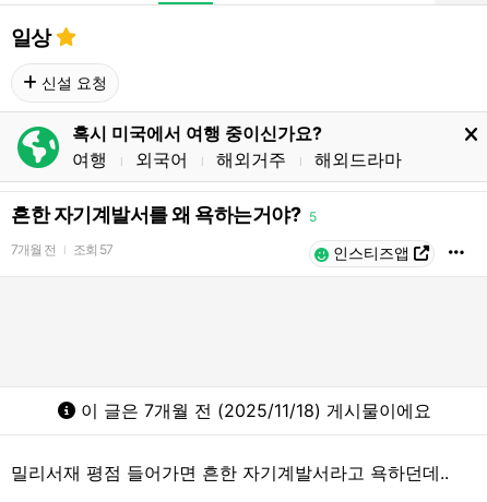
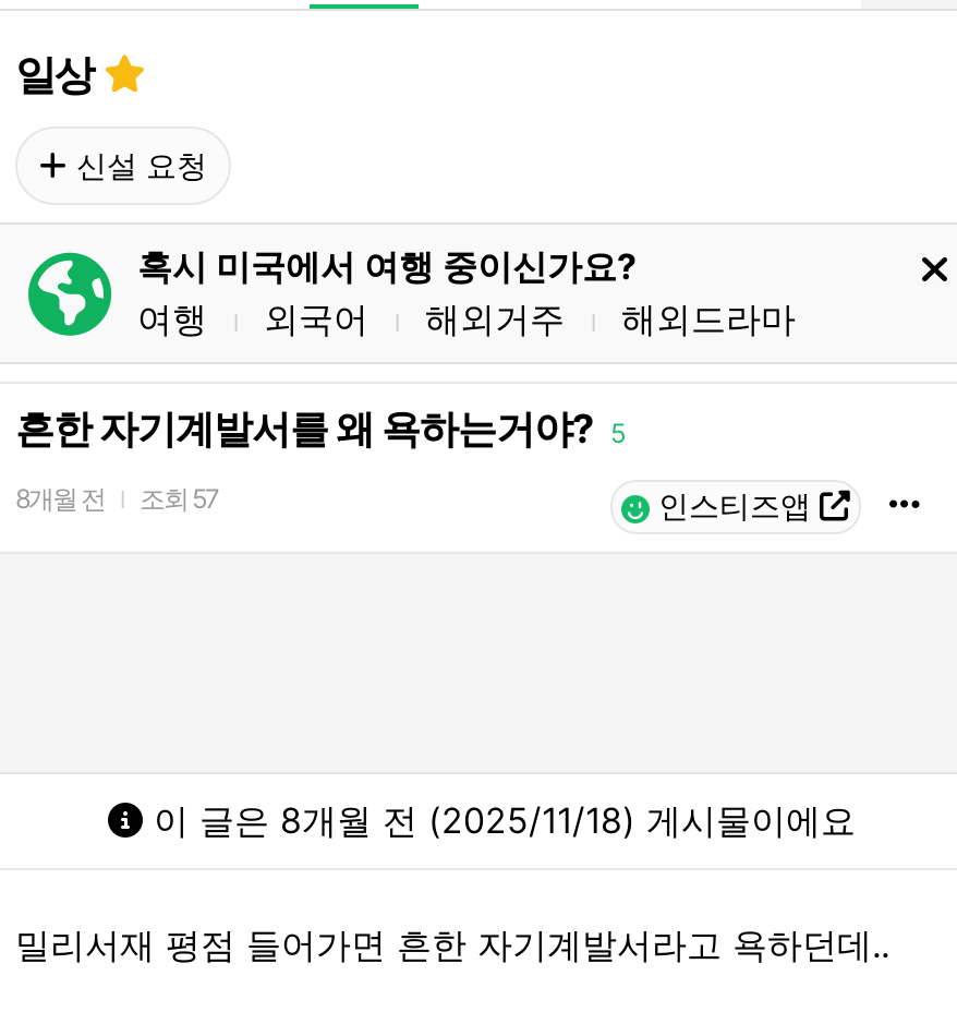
[11,241,112,258] 7개월 전 조회 57 -> [15,482,218,515] 8개월 전 조회 57
[75,399,431,421] 이 글은 7개월 전 (2025/11/18) 게시물이에요 -> [143,798,856,842] 이 글은 8개월 전 (2025/11/18) 게시물이에요

